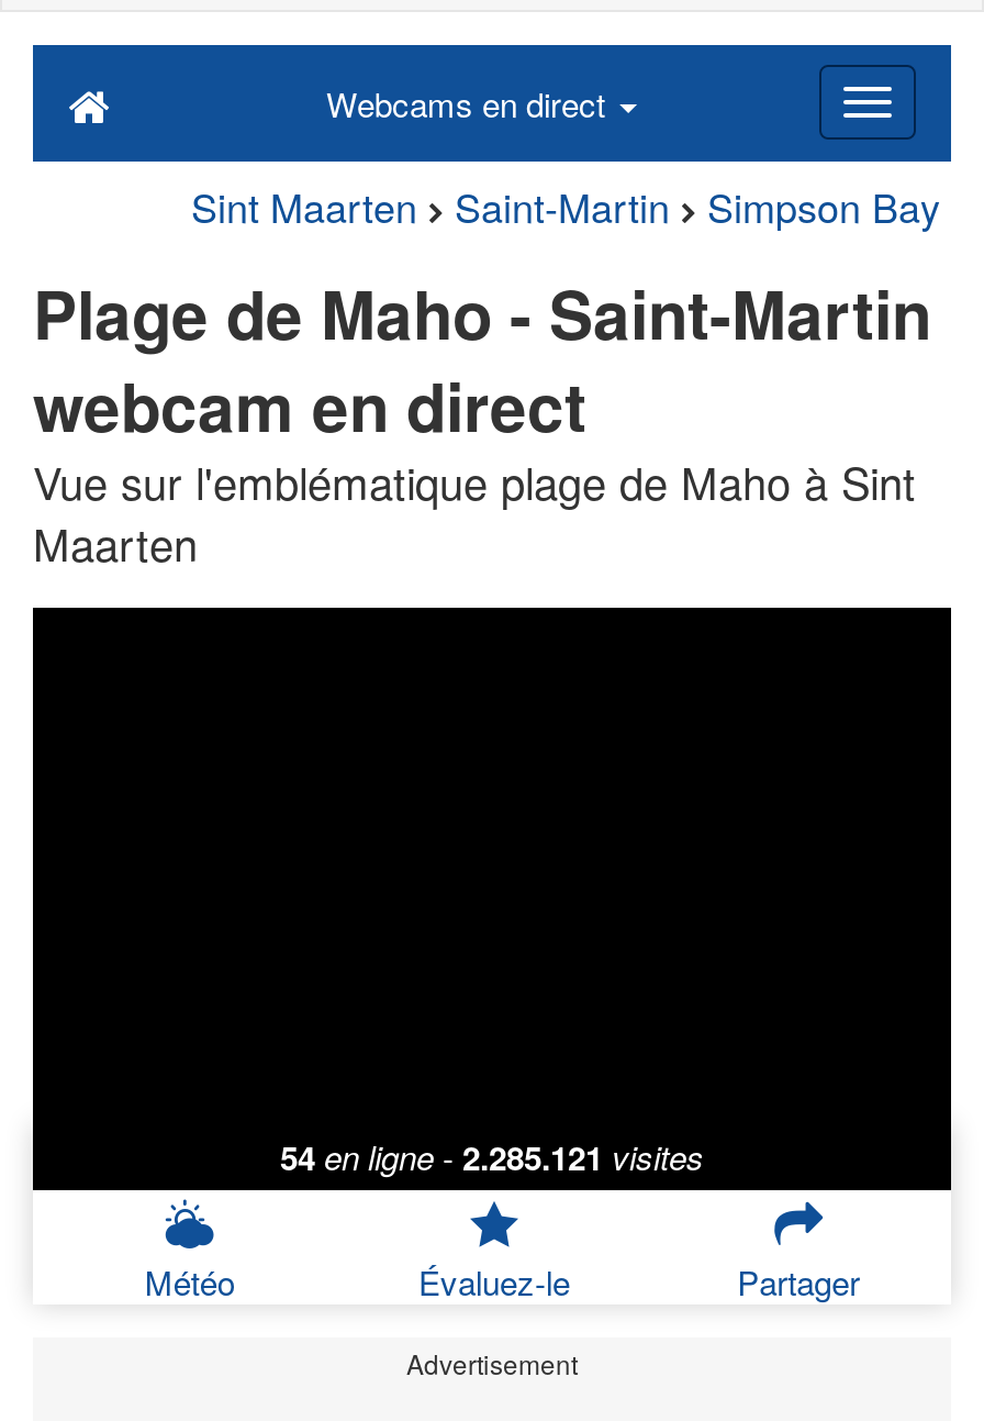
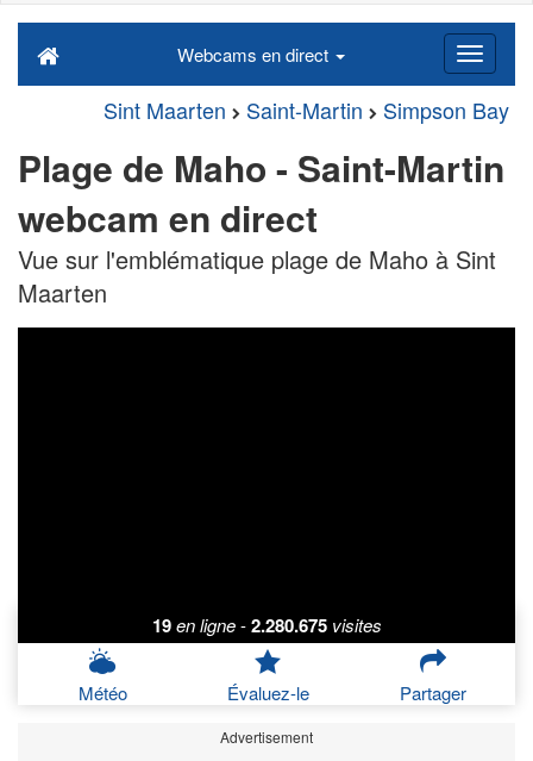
[280,1133,704,1182] 54 en ligne - 2.285.121 visites -> [152,612,381,638] 19 en ligne - 2.280.675 visites

